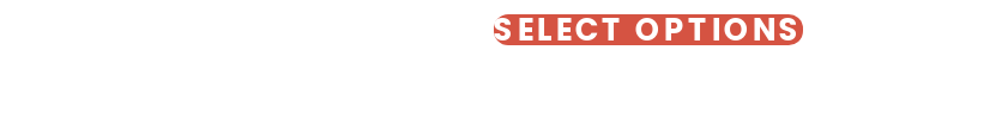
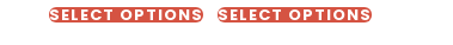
none -> [49,4,204,26] SELECT OPTIONS

